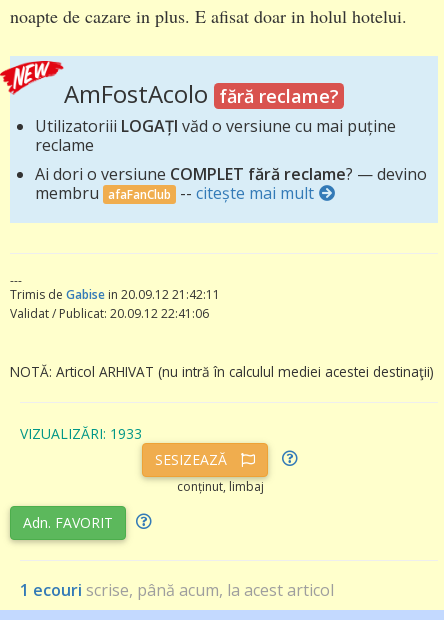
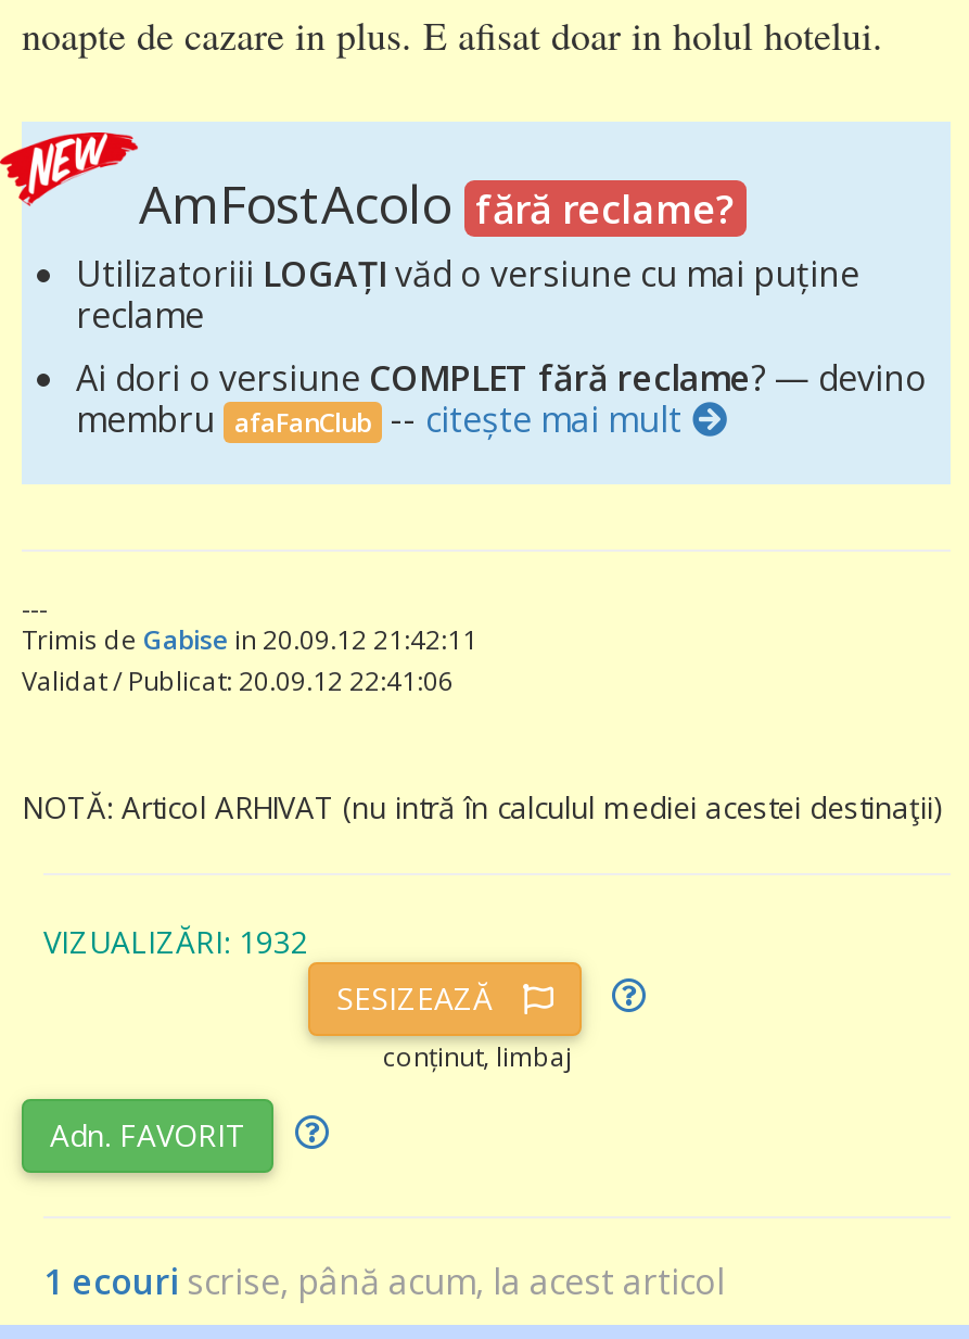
[20,424,142,443] VIZUALIZĂRI: 1933 -> [43,921,308,962] VIZUALIZĂRI: 1932

